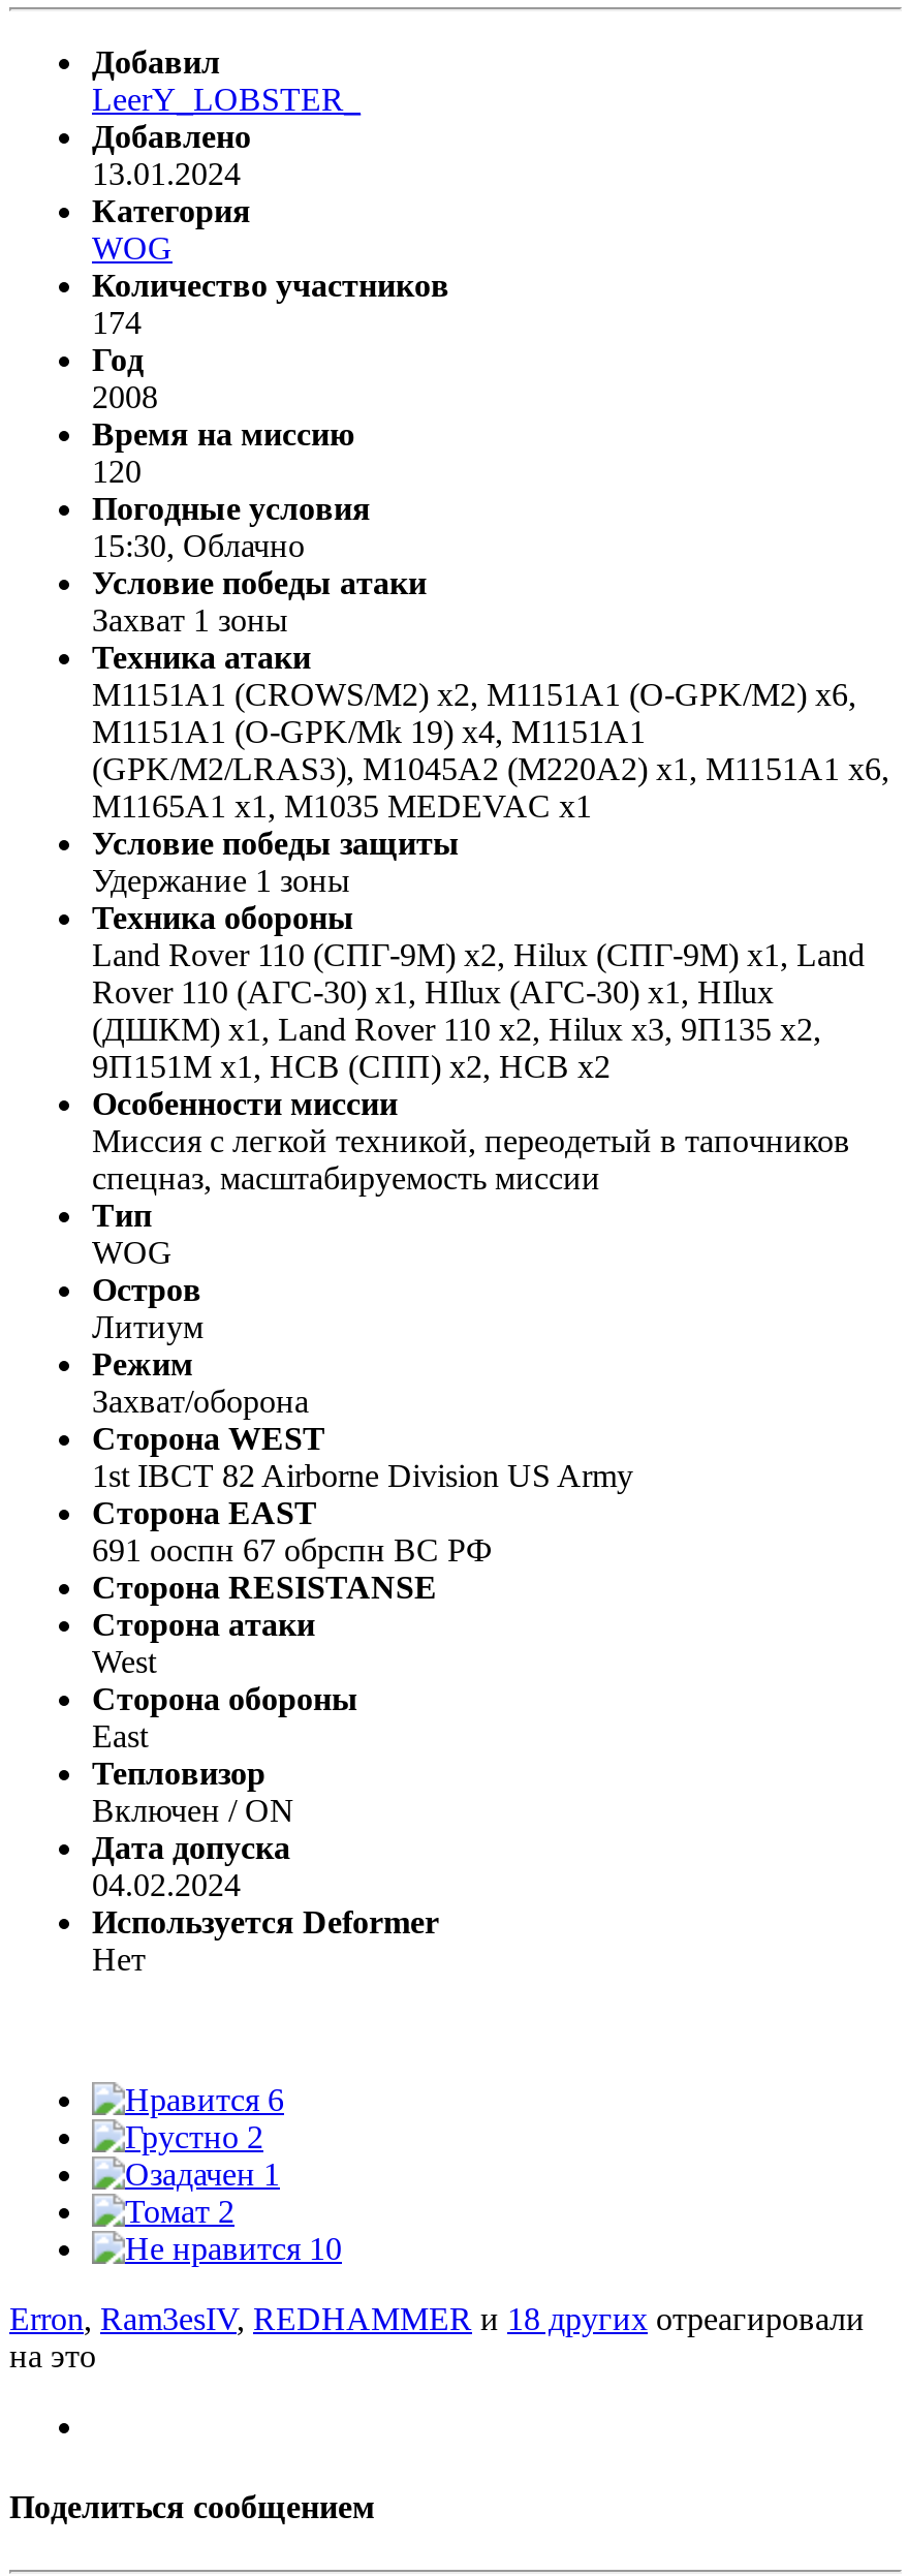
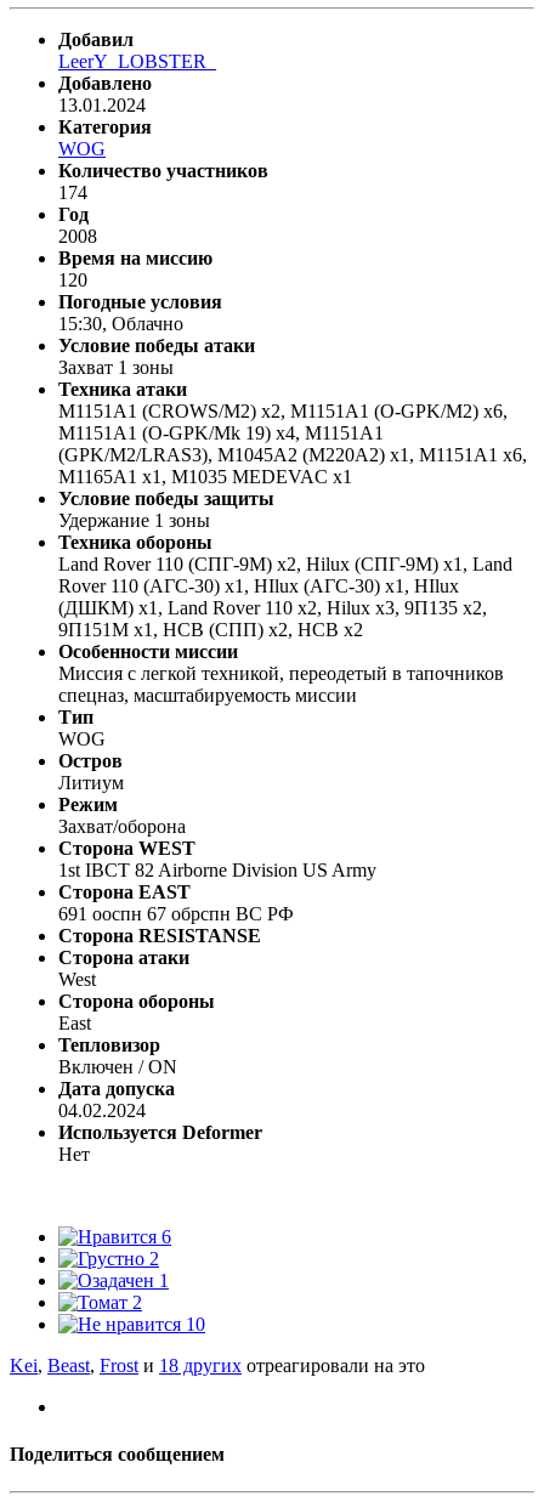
[9,2301,865,2373] Erron, Ram3esIV, REDHAMMER и 18 других отреагировали | на это -> [10,1355,425,1376] Kei, Beast, Frost и 18 других отреагировали на это

